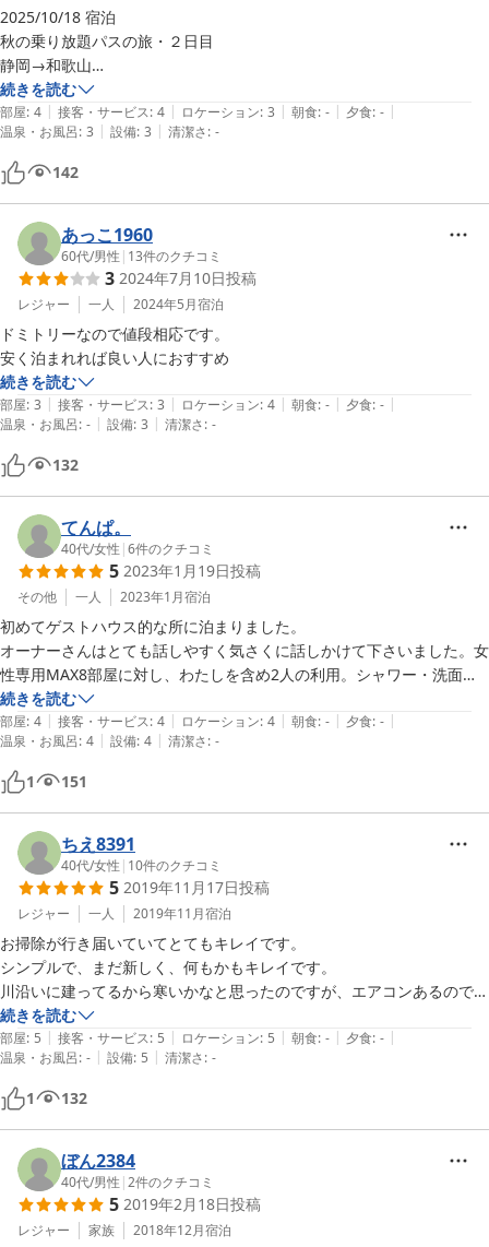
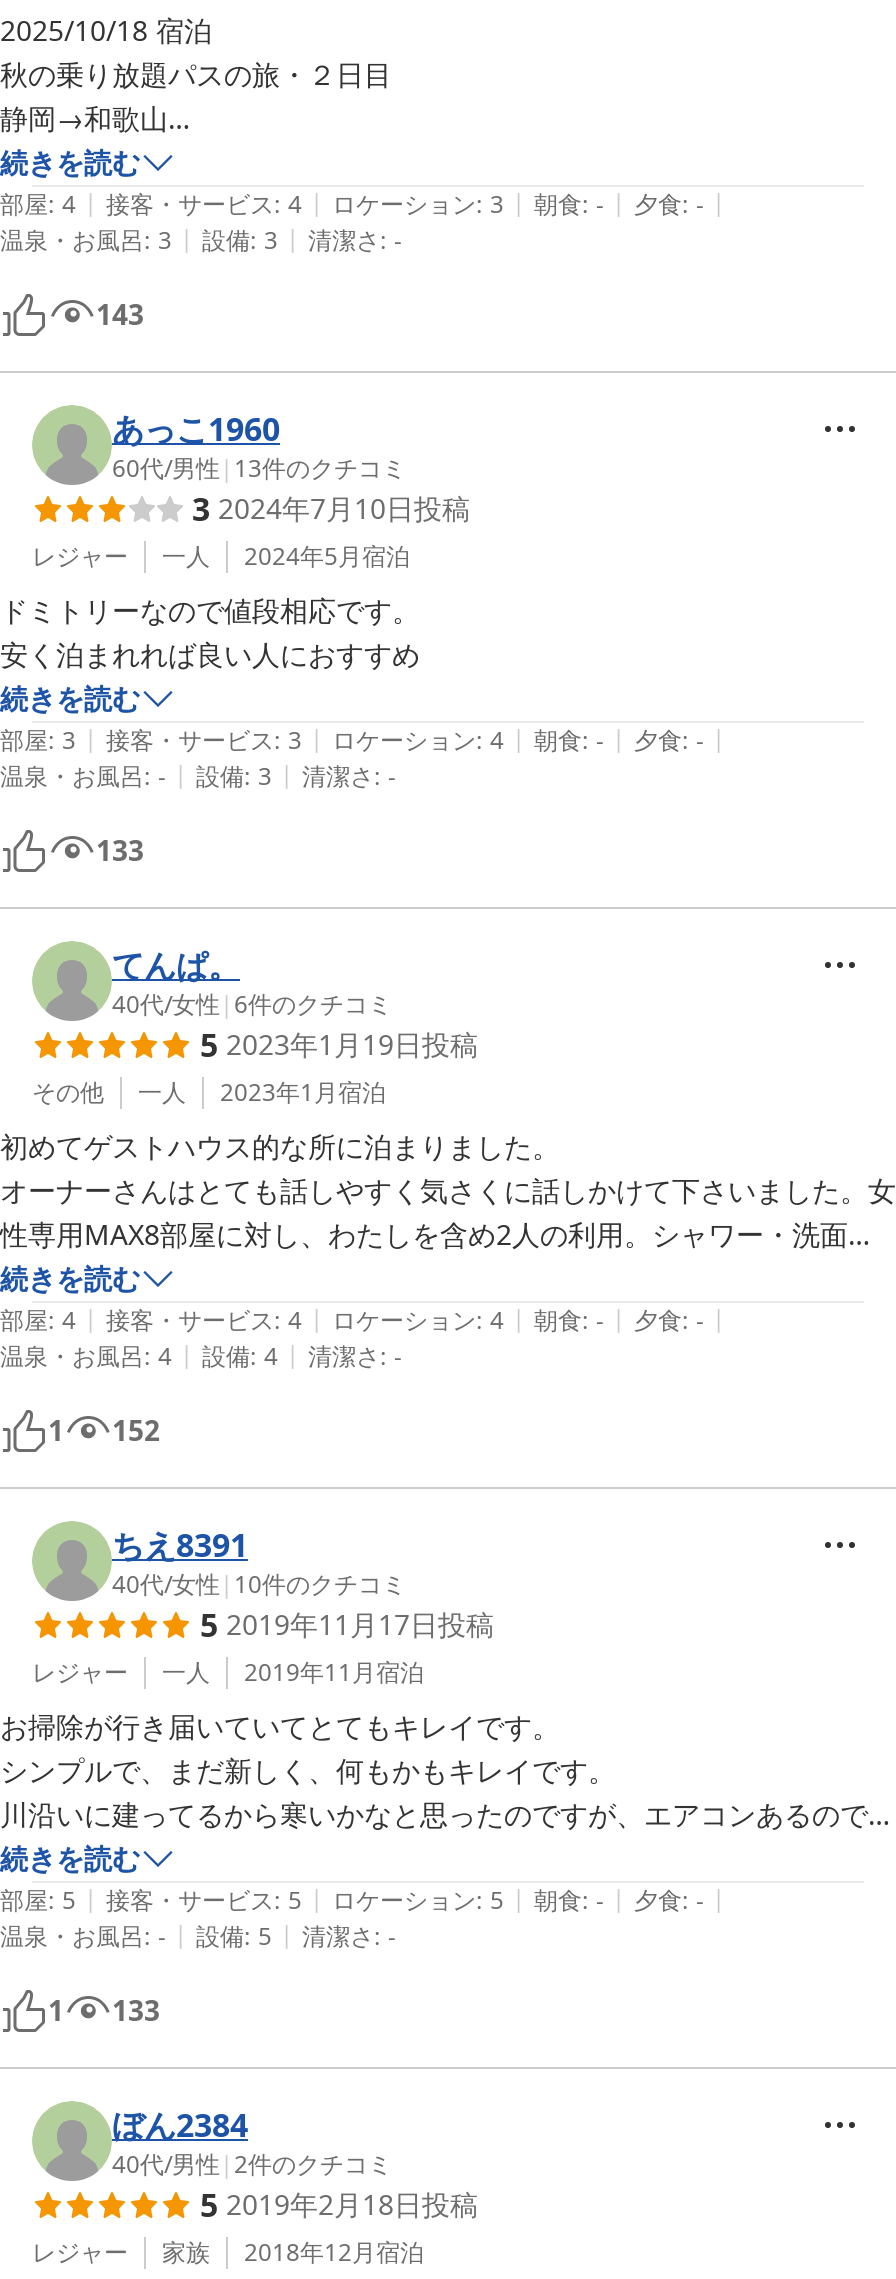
[52,162,79,182] 142 -> [96,295,144,333] 143
[52,454,79,475] 132 -> [96,831,144,869] 133
[26,771,87,792] 1 151 -> [48,1411,160,1449] 1 152
[26,1088,87,1108] 1 132 -> [48,1991,160,2029] 1 133

